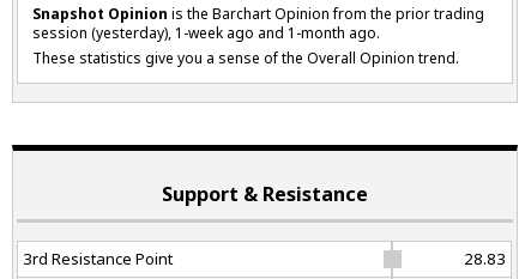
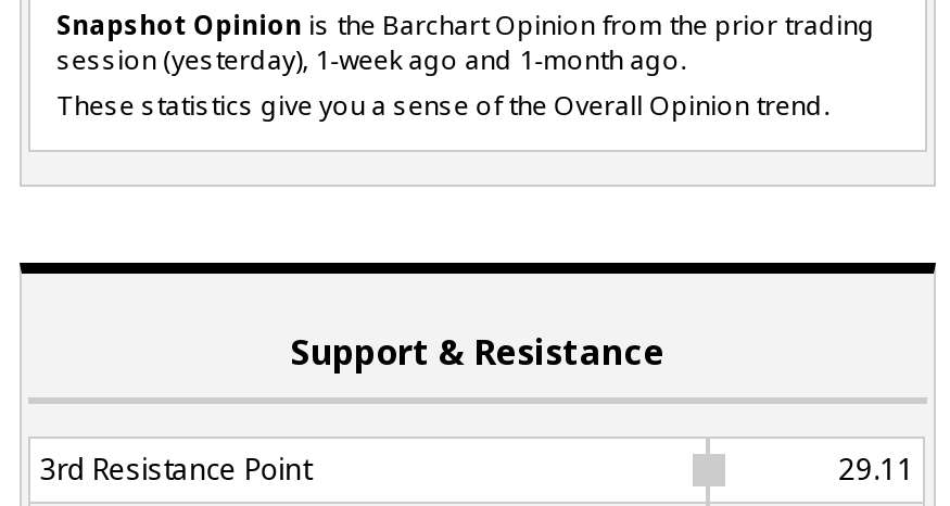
[464,248,506,269] 28.83 -> [838,449,914,488] 29.11

